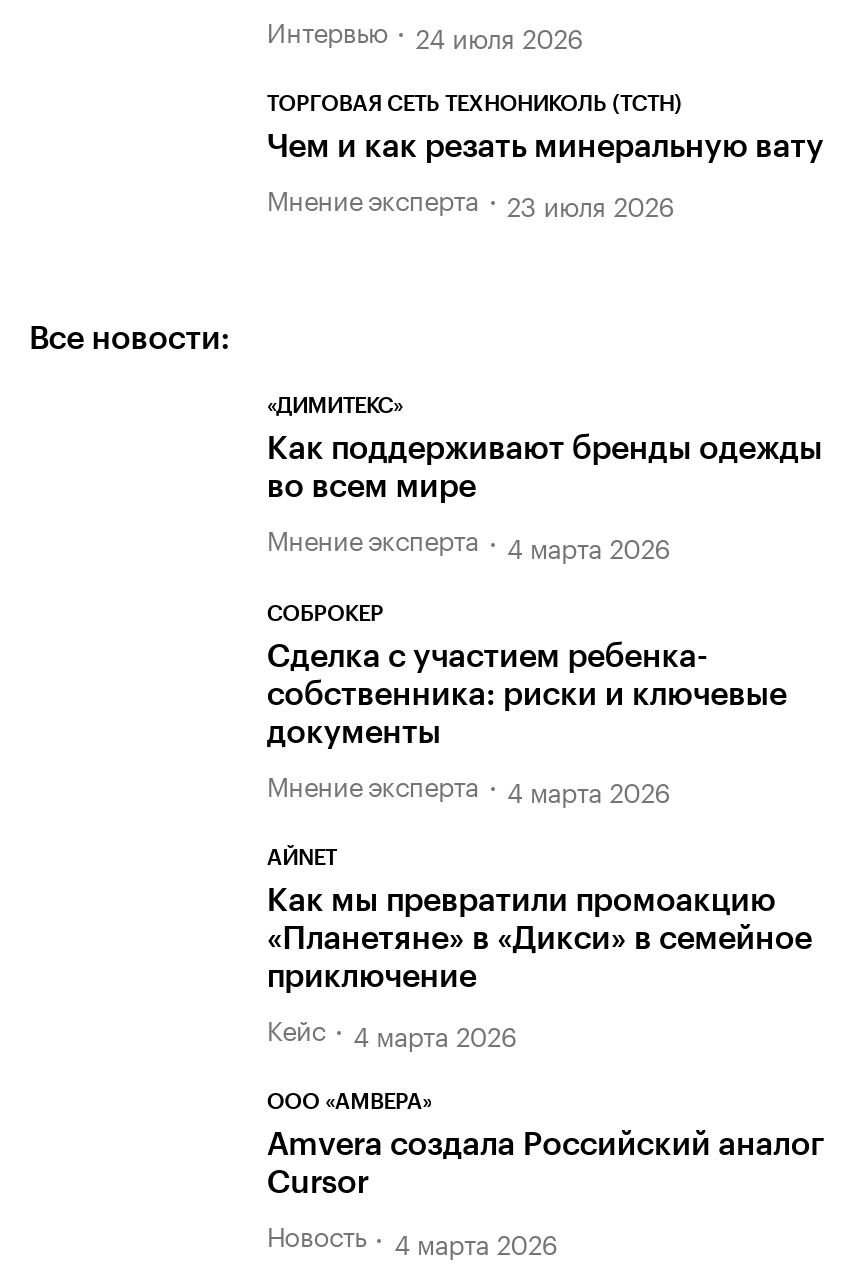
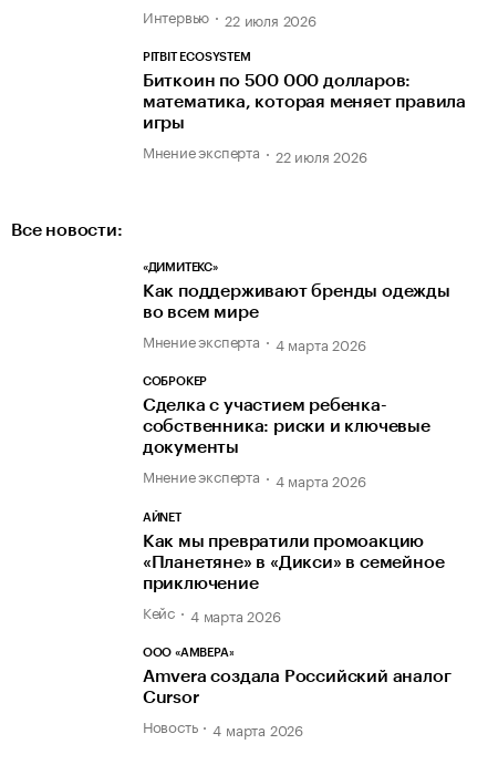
[267,8,583,55] Интервью 24 июля 2026 -> [143,5,316,30] Интервью 22 июля 2026
[267,93,682,115] ТОРГОВАЯ СЕТЬ ТЕХНОНИКОЛЬ (ТСТН) -> [143,51,251,64] PITBIT ECOSYSTEM
[267,131,823,163] Чем и как резать минеральную вату -> [143,73,466,132] Биткоин по 500 000 долларов: | математика, которая меняет правила | игры
[267,177,674,224] Мнение эксперта 23 июля 2026 -> [143,140,367,166] Мнение эксперта 22 июля 2026

